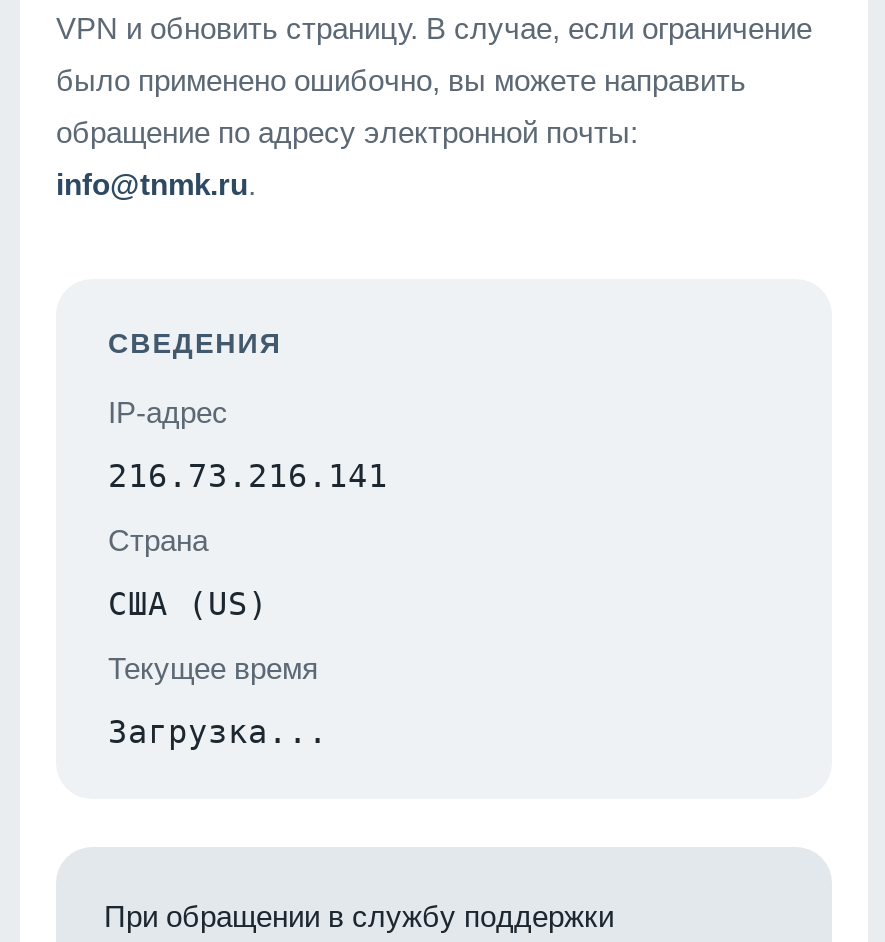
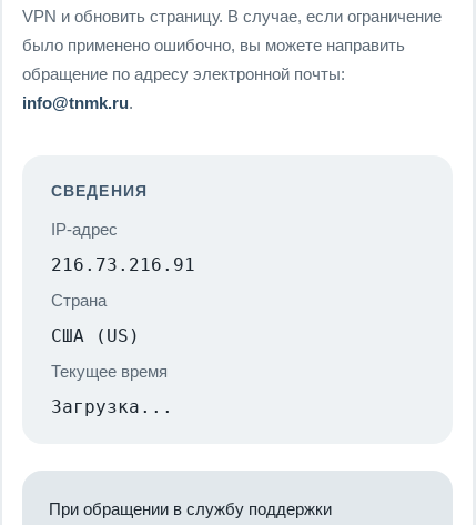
[108,456,388,494] 216.73.216.141 -> [51,254,195,275] 216.73.216.91

